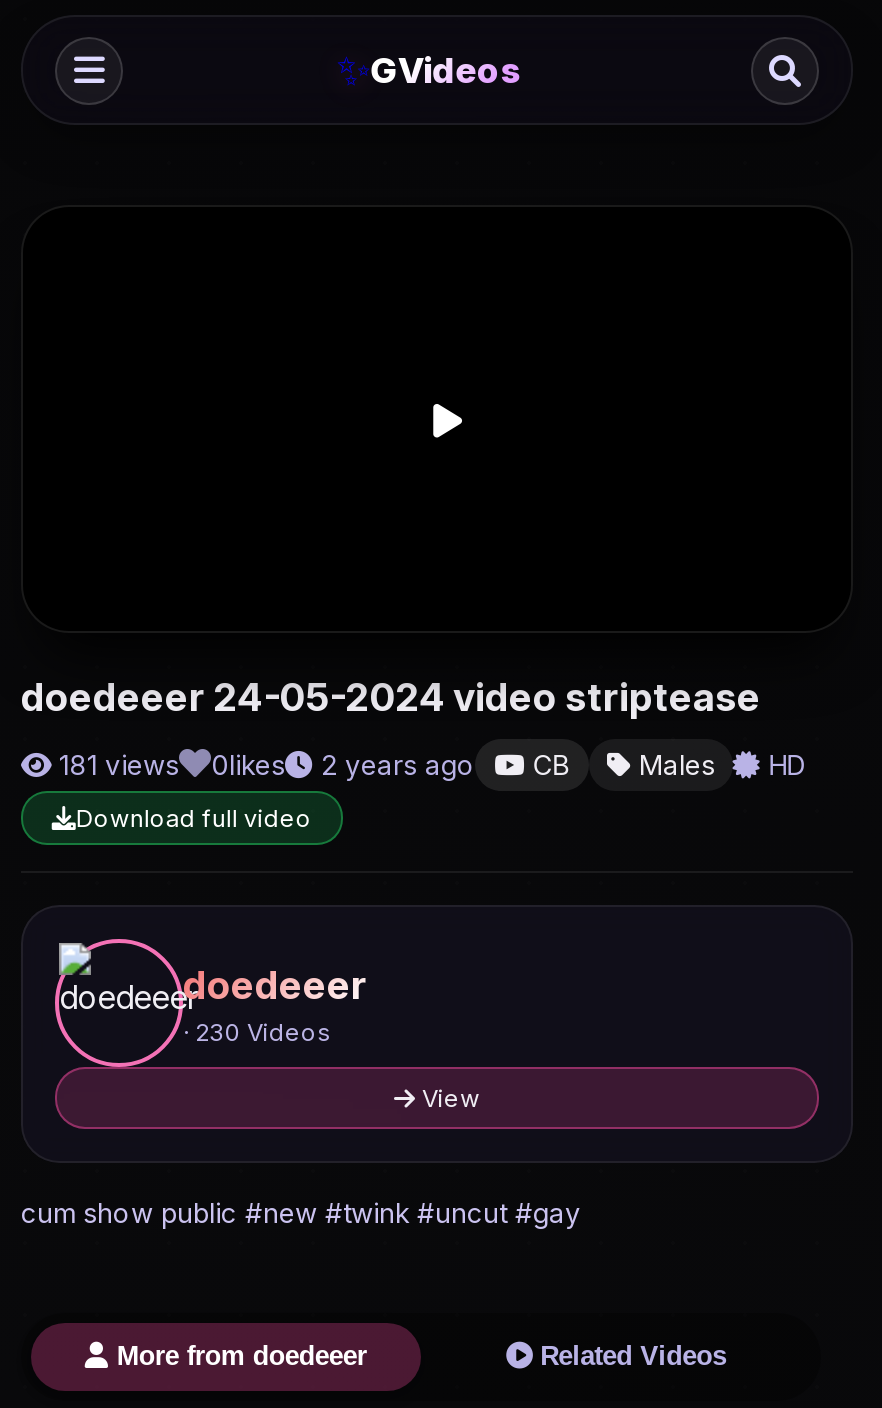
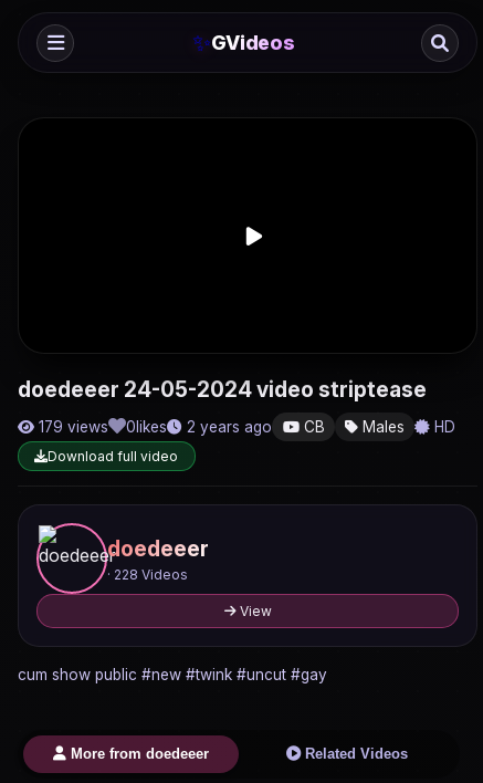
[51,748,179,780] 181 views -> [34,418,108,435] 179 views
[183,1016,331,1046] · 230 Videos -> [107,566,188,582] · 228 Videos

